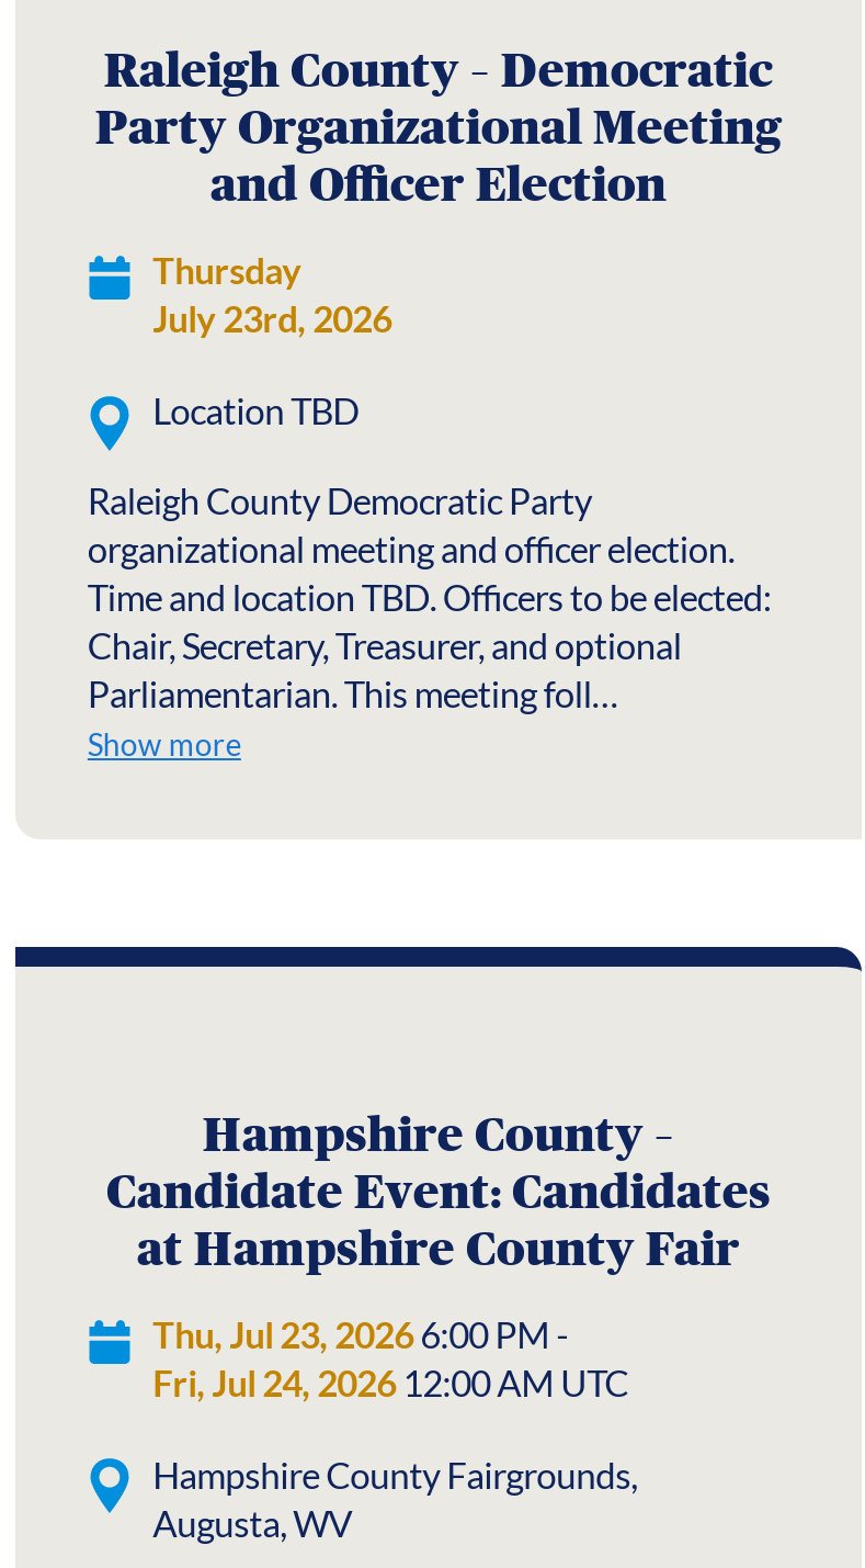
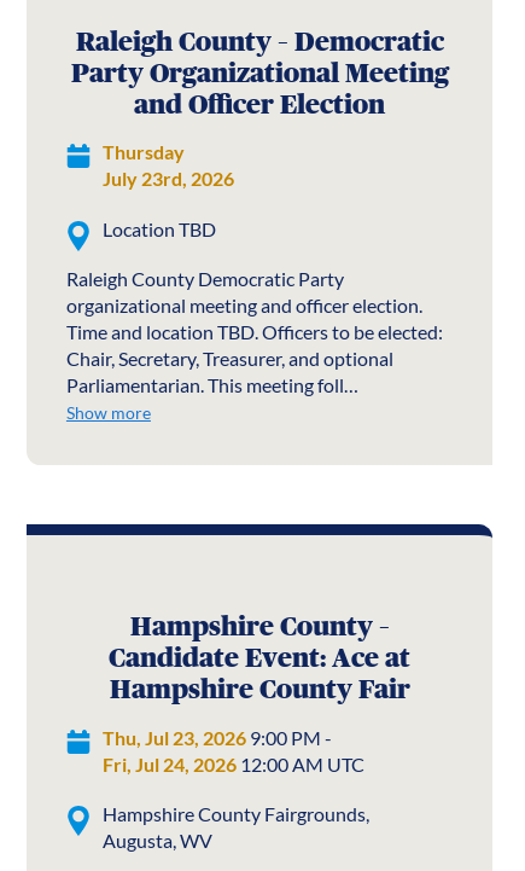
[106,1163,771,1275] Candidate Event: Candidates | at Hampshire County Fair -> [109,643,410,705] Candidate Event: Ace at | Hampshire County Fair
[153,1313,569,1355] Thu, Jul 23, 2026 6:00 PM - -> [102,726,332,749] Thu, Jul 23, 2026 9:00 PM -

